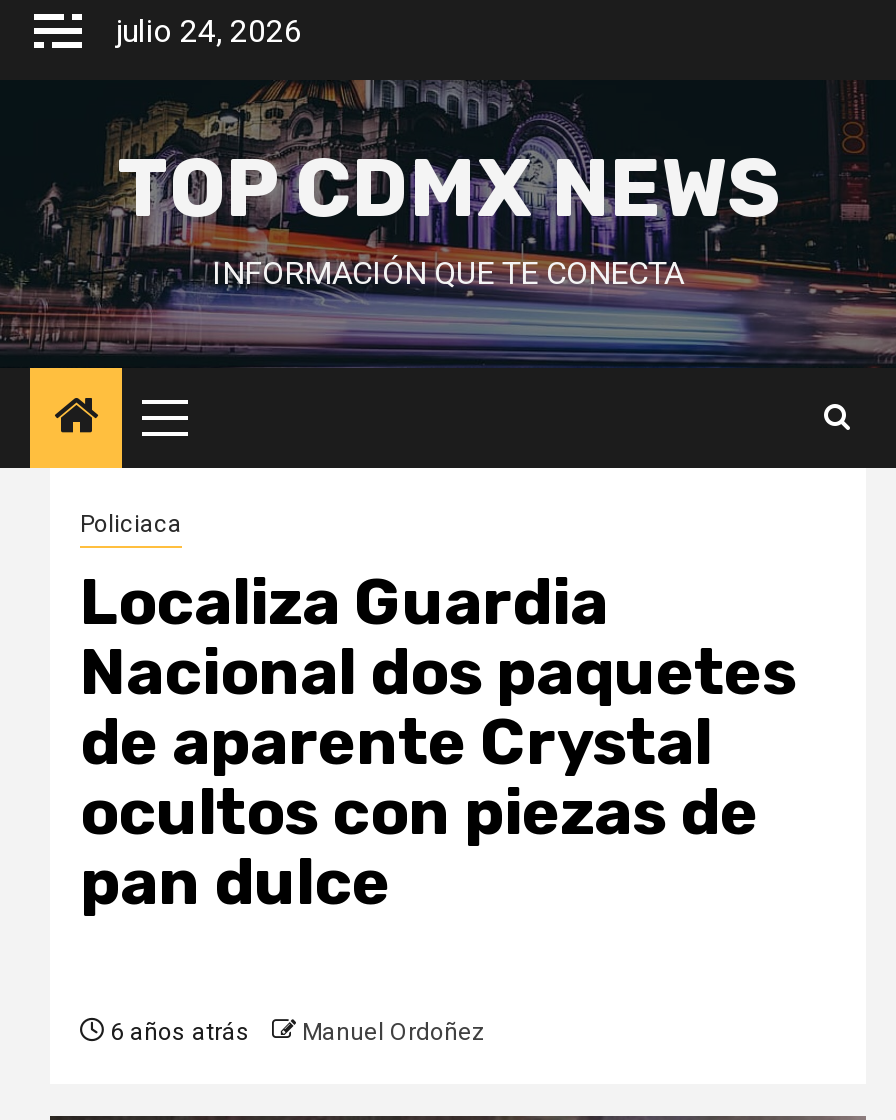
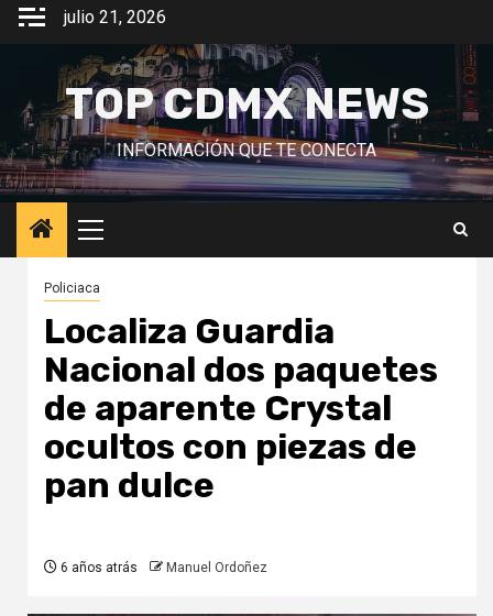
[116,12,302,50] julio 24, 2026 -> [64,7,166,28] julio 21, 2026

